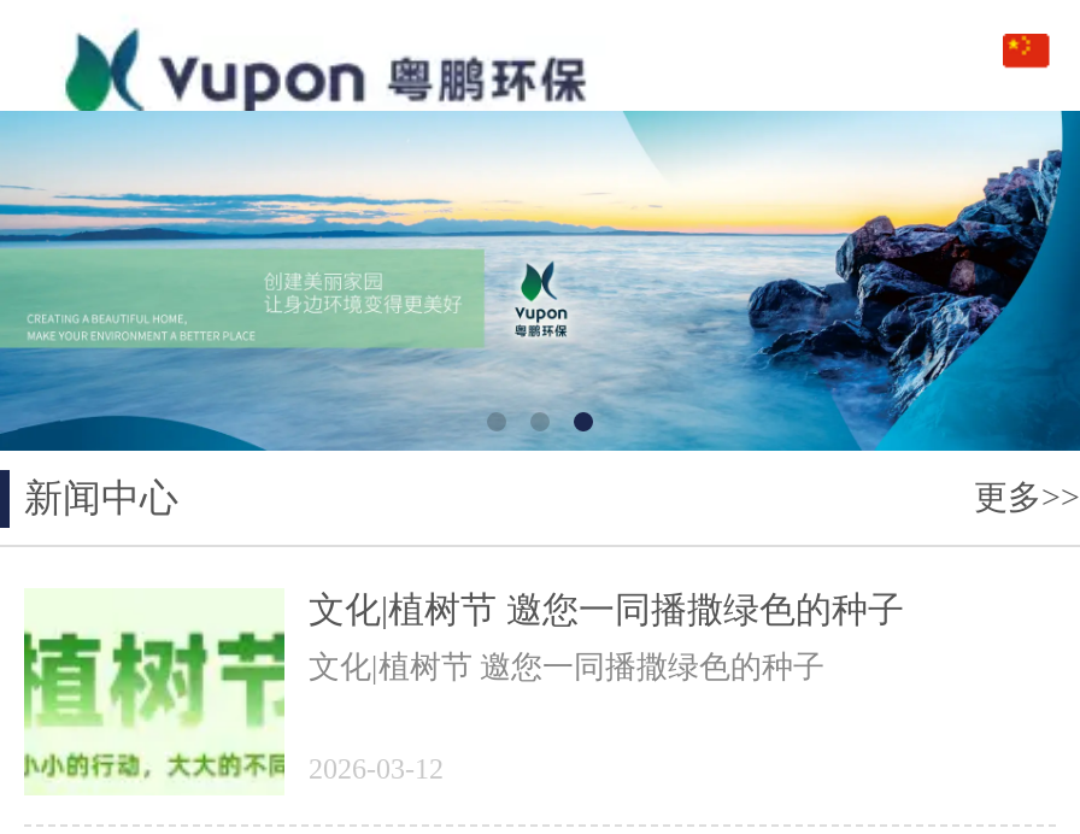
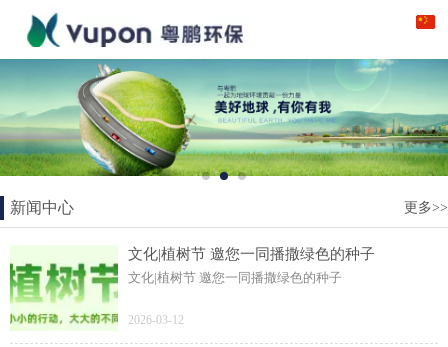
[7,108,1073,453] [image] -> [3,46,445,188] [image]

